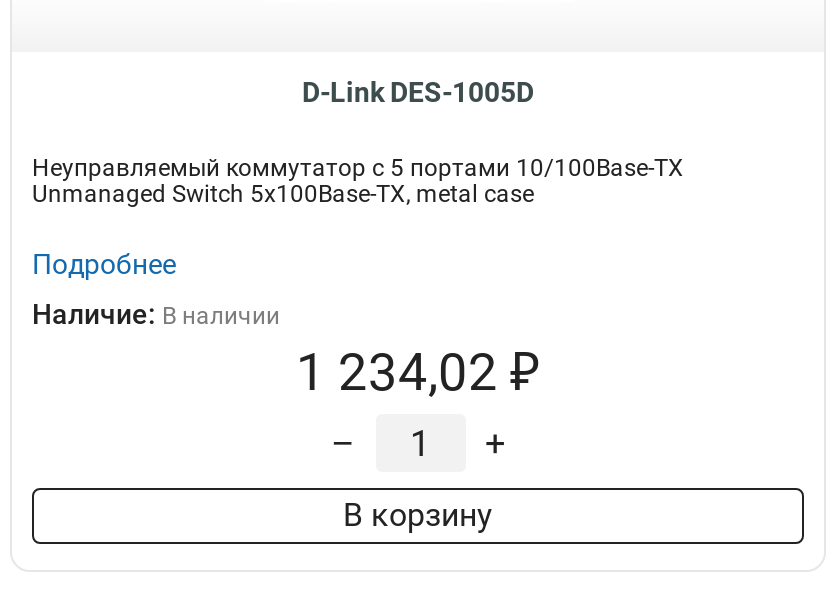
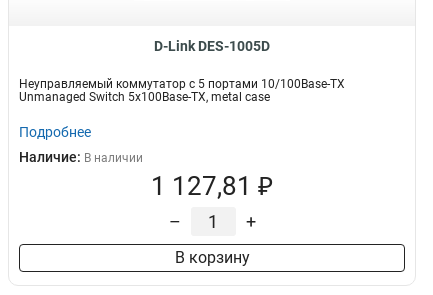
[296,342,540,402] 1 234,02 ₽ -> [151,171,273,201] 1 127,81 ₽

